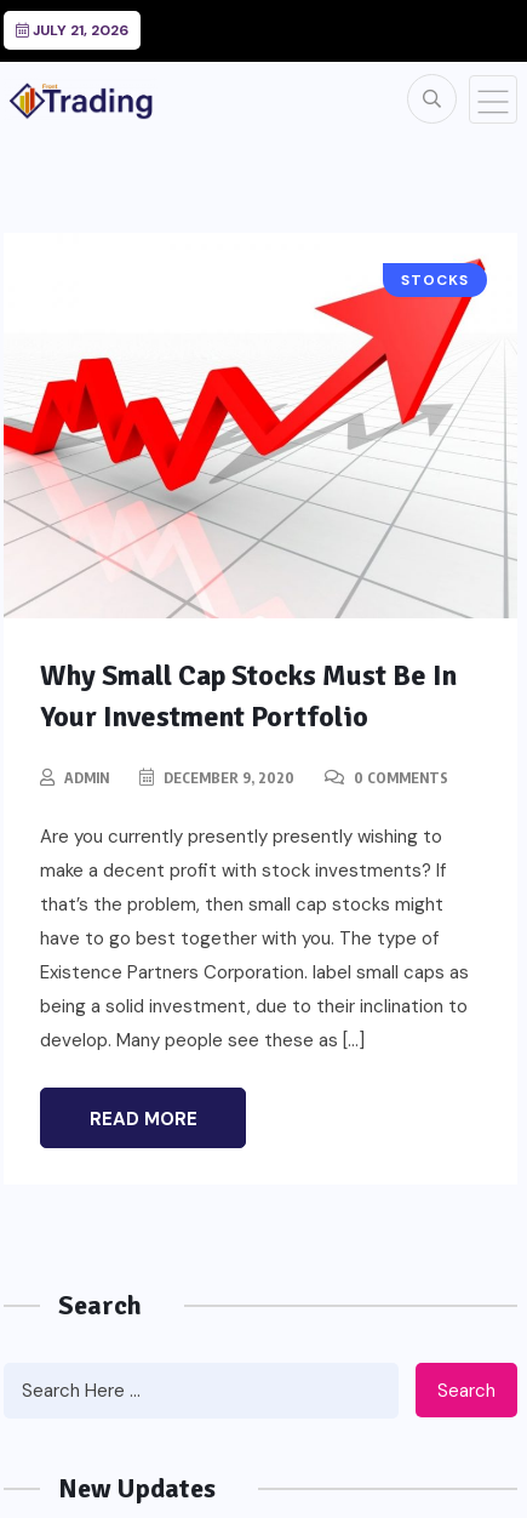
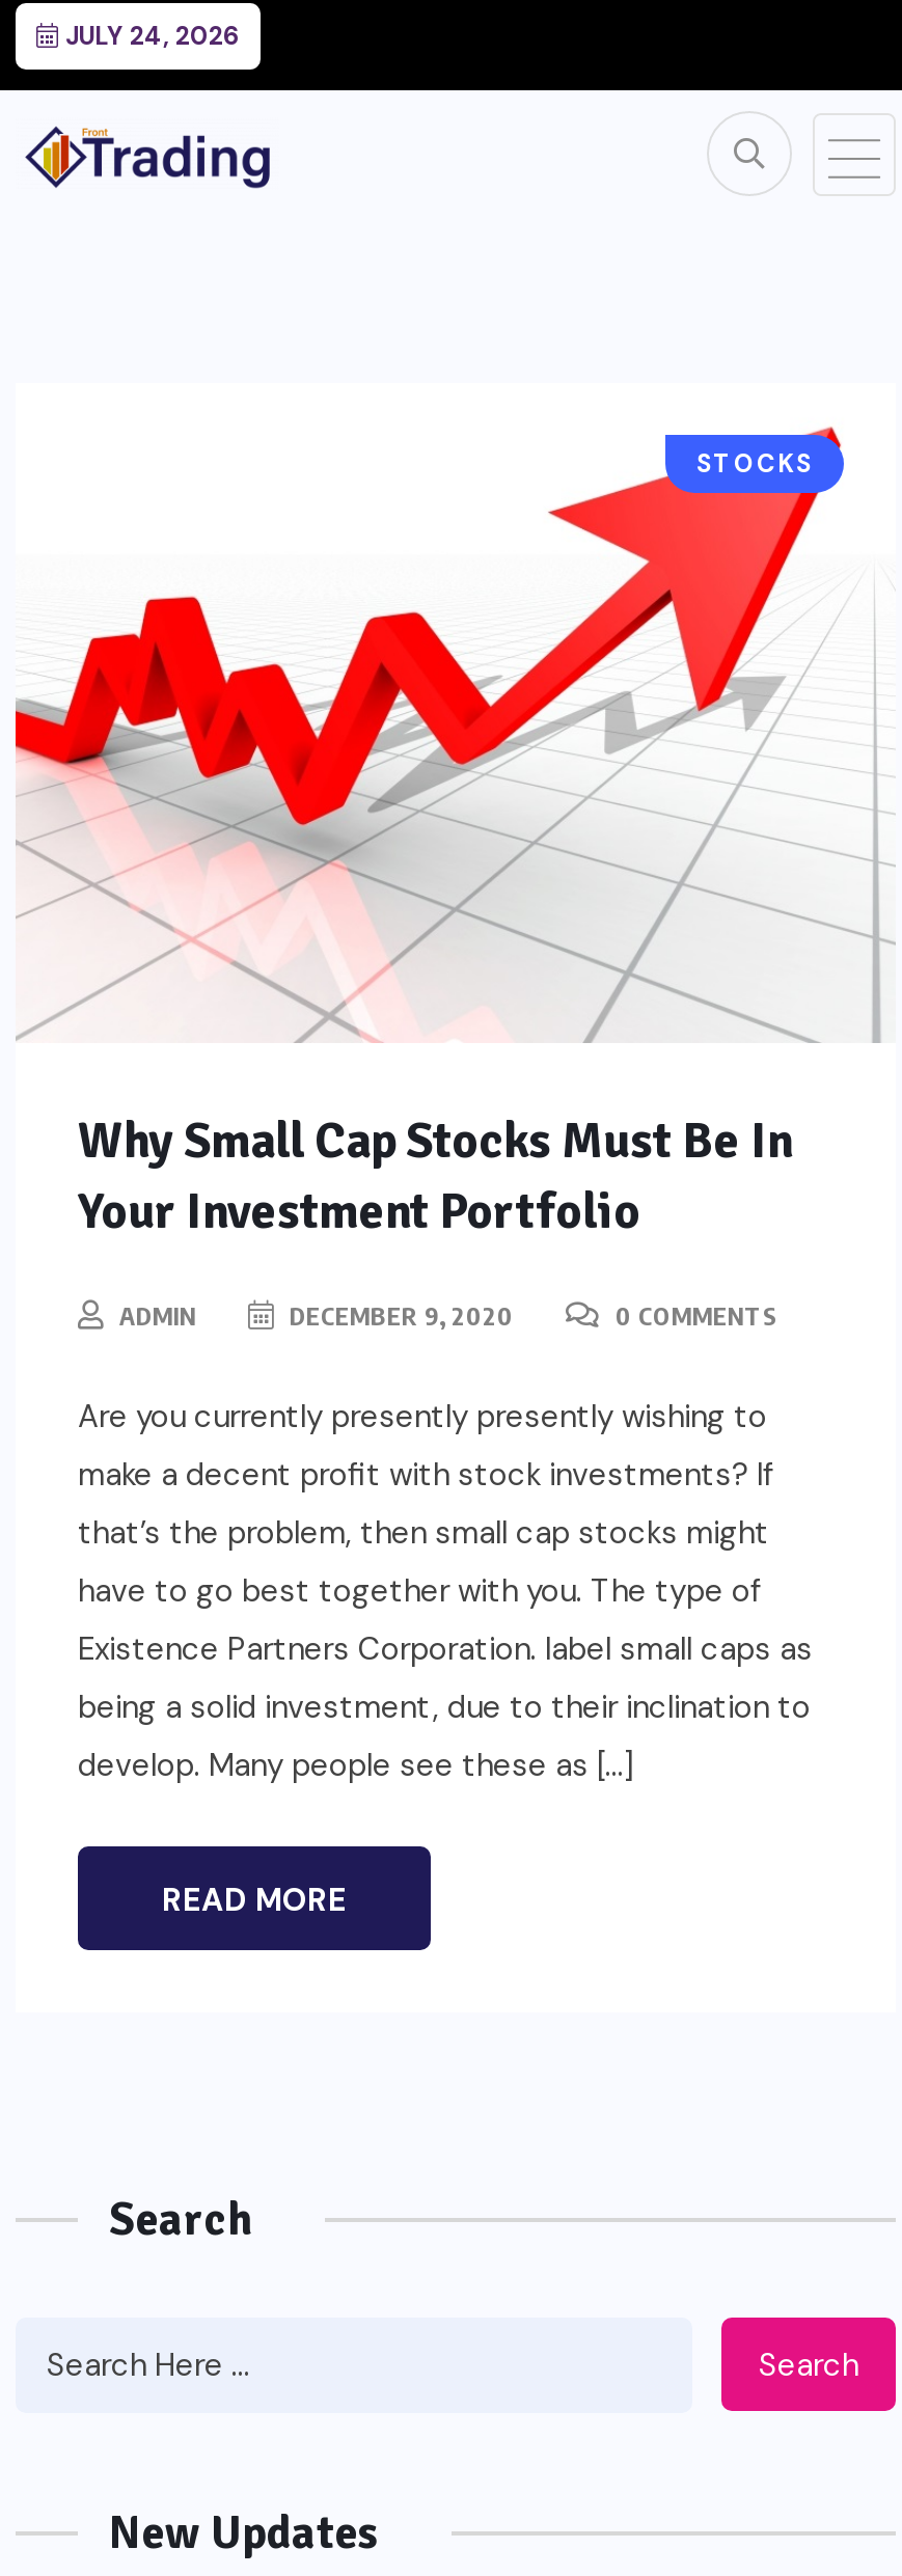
[29,21,128,40] JULY 21, 2026 -> [59,20,240,53] JULY 24, 2026

